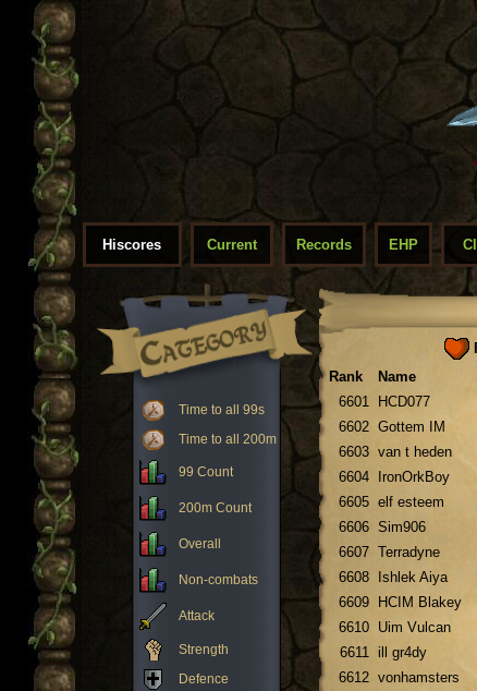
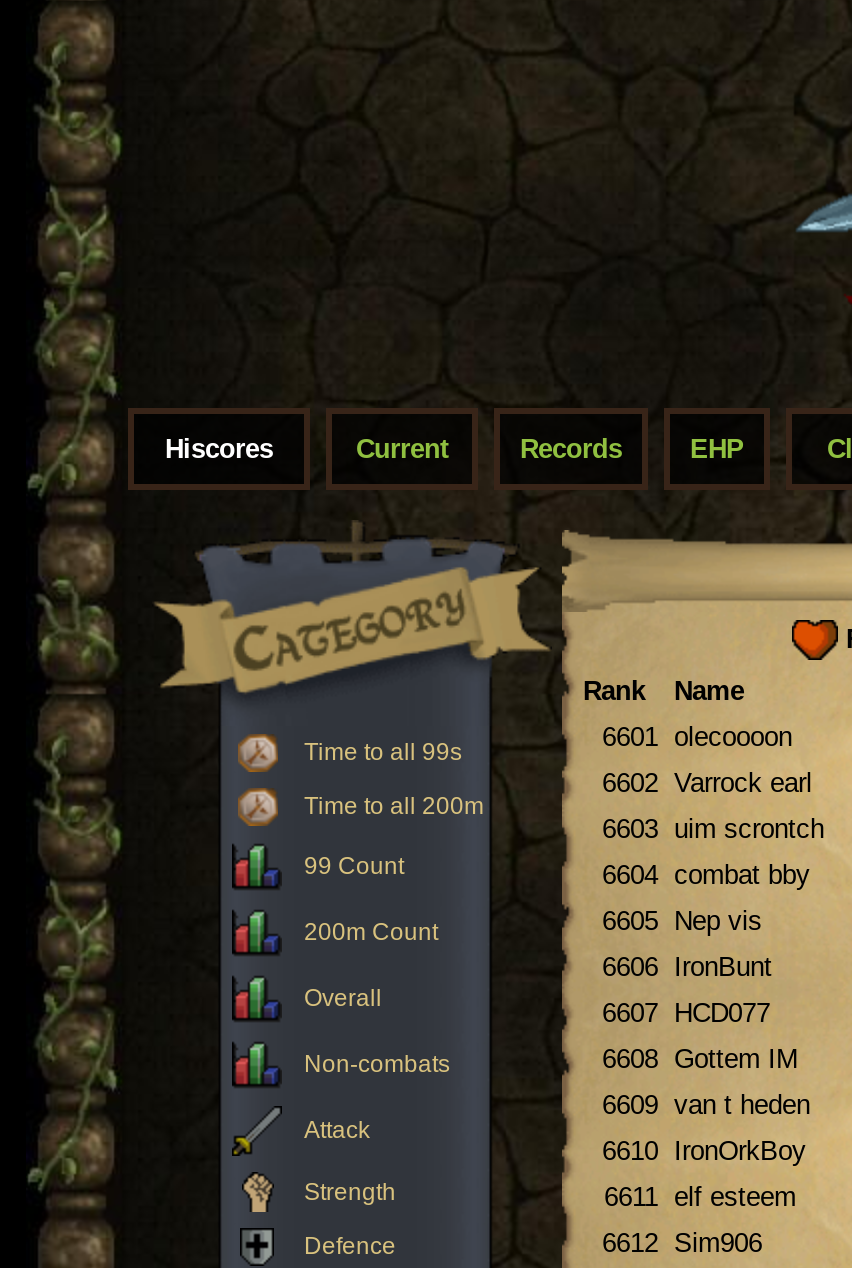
[339,393,430,410] 6601 HCD077 -> [602,722,792,752] 6601 olecoooon
[339,419,445,435] 6602 Gottem IM -> [602,768,812,798] 6602 Varrock earl
[339,444,452,460] 6603 van t heden -> [602,814,824,844] 6603 uim scrontch
[339,469,450,485] 6604 IronOrkBoy -> [602,860,810,890] 6604 combat bby
[339,494,444,510] 6605 elf esteem -> [602,906,762,936] 6605 Nep vis
[339,519,426,535] 6606 Sim906 -> [602,952,772,982] 6606 IronBunt
[339,544,440,560] 6607 Terradyne -> [602,998,770,1028] 6607 HCD077
[339,569,448,585] 6608 Ishlek Aiya -> [602,1044,798,1074] 6608 Gottem IM
[339,594,462,610] 6609 HCIM Blakey -> [602,1090,810,1120] 6609 van t heden
[339,619,451,635] 6610 Uim Vulcan -> [602,1136,806,1166] 6610 IronOrkBoy
[340,644,427,660] 6611 ill gr4dy -> [604,1182,796,1212] 6611 elf esteem
[339,669,460,686] 6612 vonhamsters -> [602,1228,762,1258] 6612 Sim906

